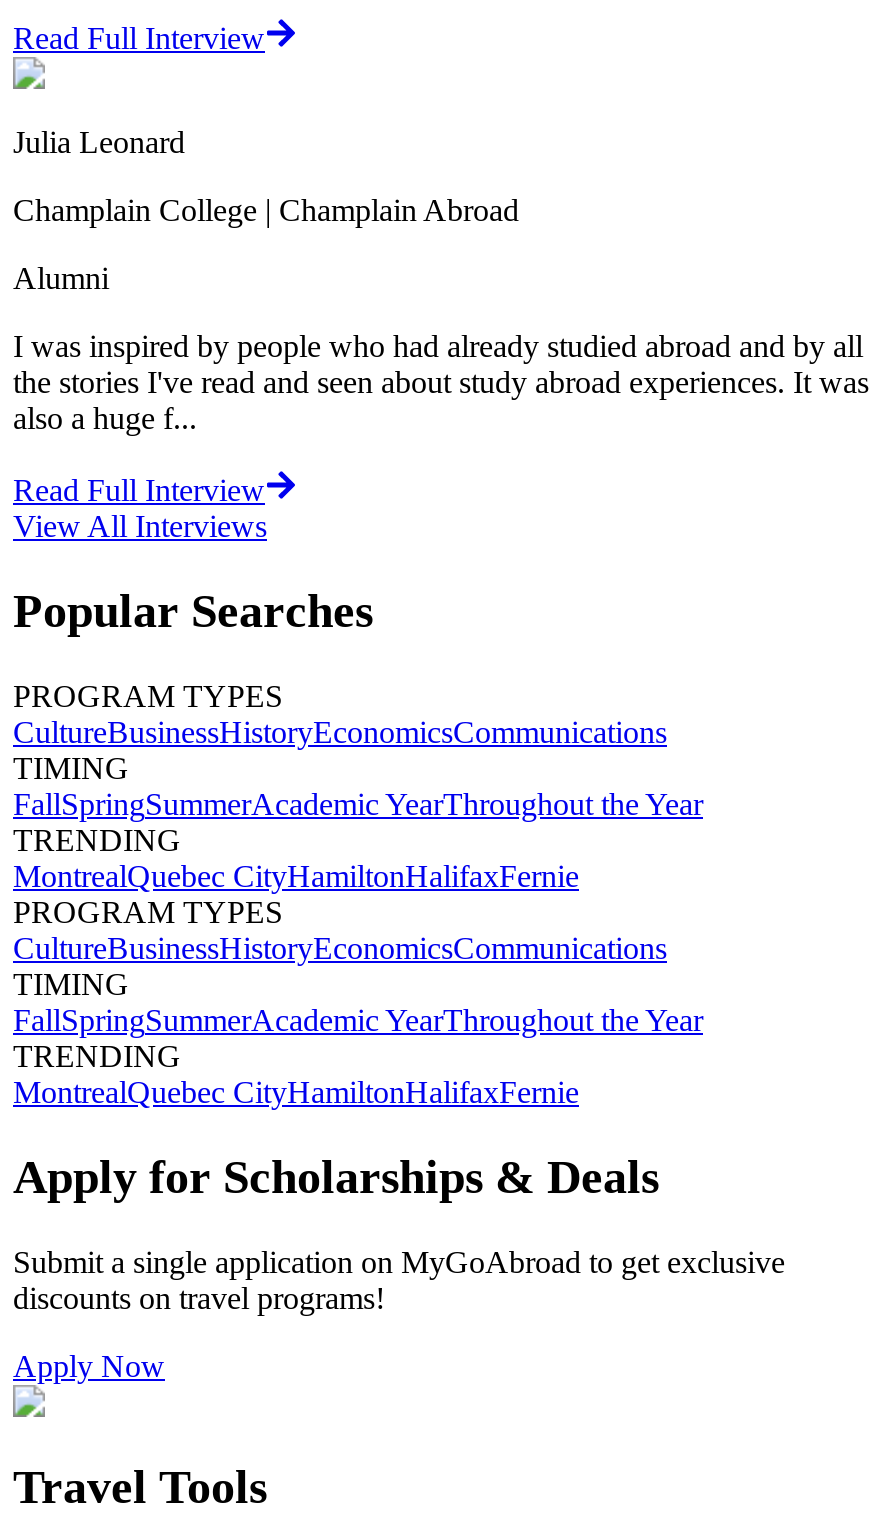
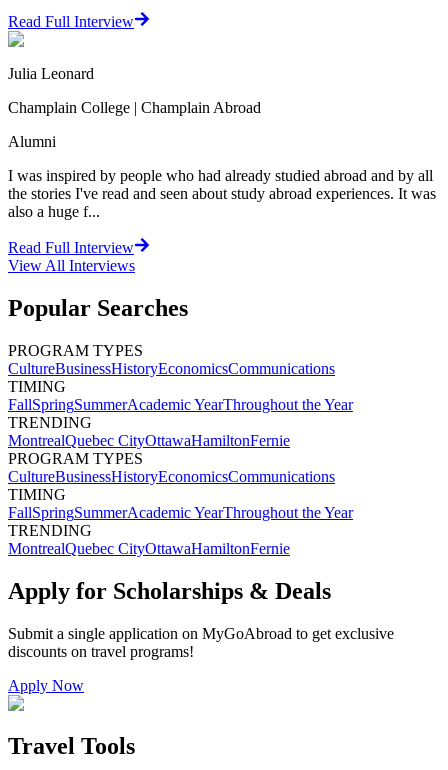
[13,859,579,893] MontrealQuebec CityHamiltonHalifaxFernie -> [8,432,290,449] MontrealQuebec CityOttawaHamiltonFernie
[13,1075,579,1109] MontrealQuebec CityHamiltonHalifaxFernie -> [8,540,290,557] MontrealQuebec CityOttawaHamiltonFernie

